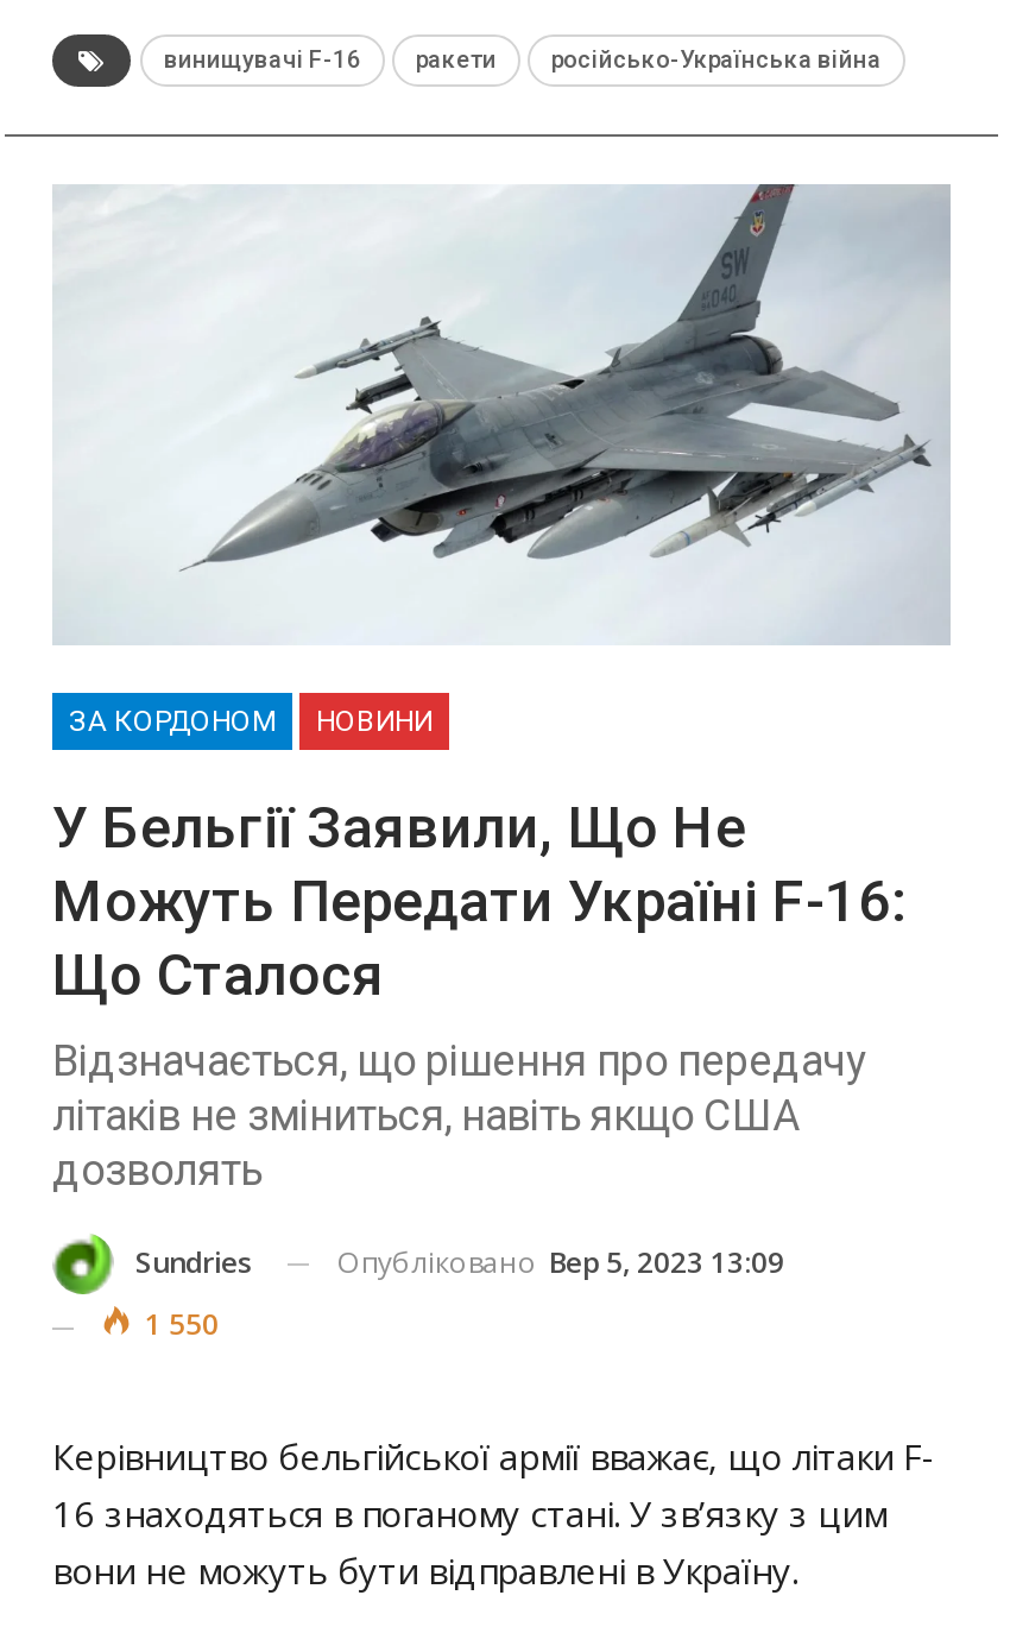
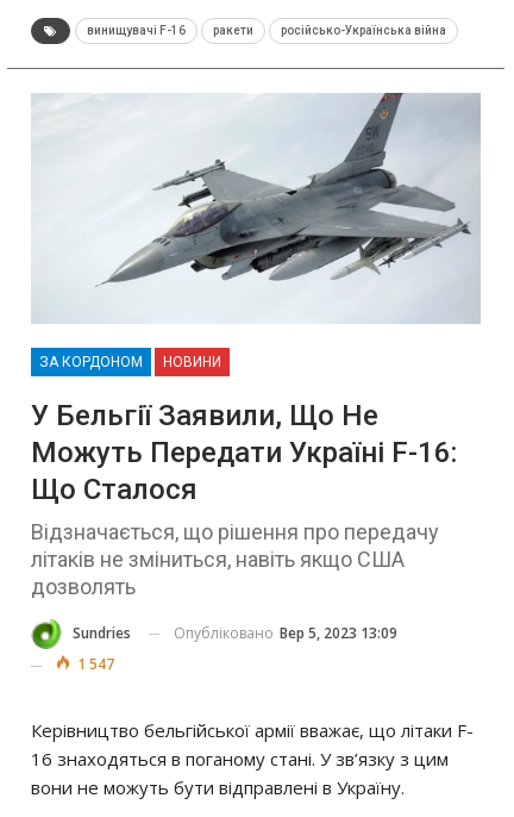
[138,1305,219,1345] 1 550 -> [74,654,114,675] 1 547

